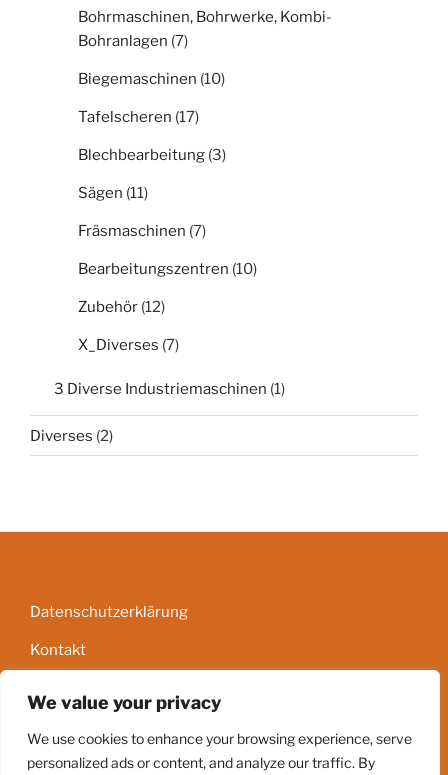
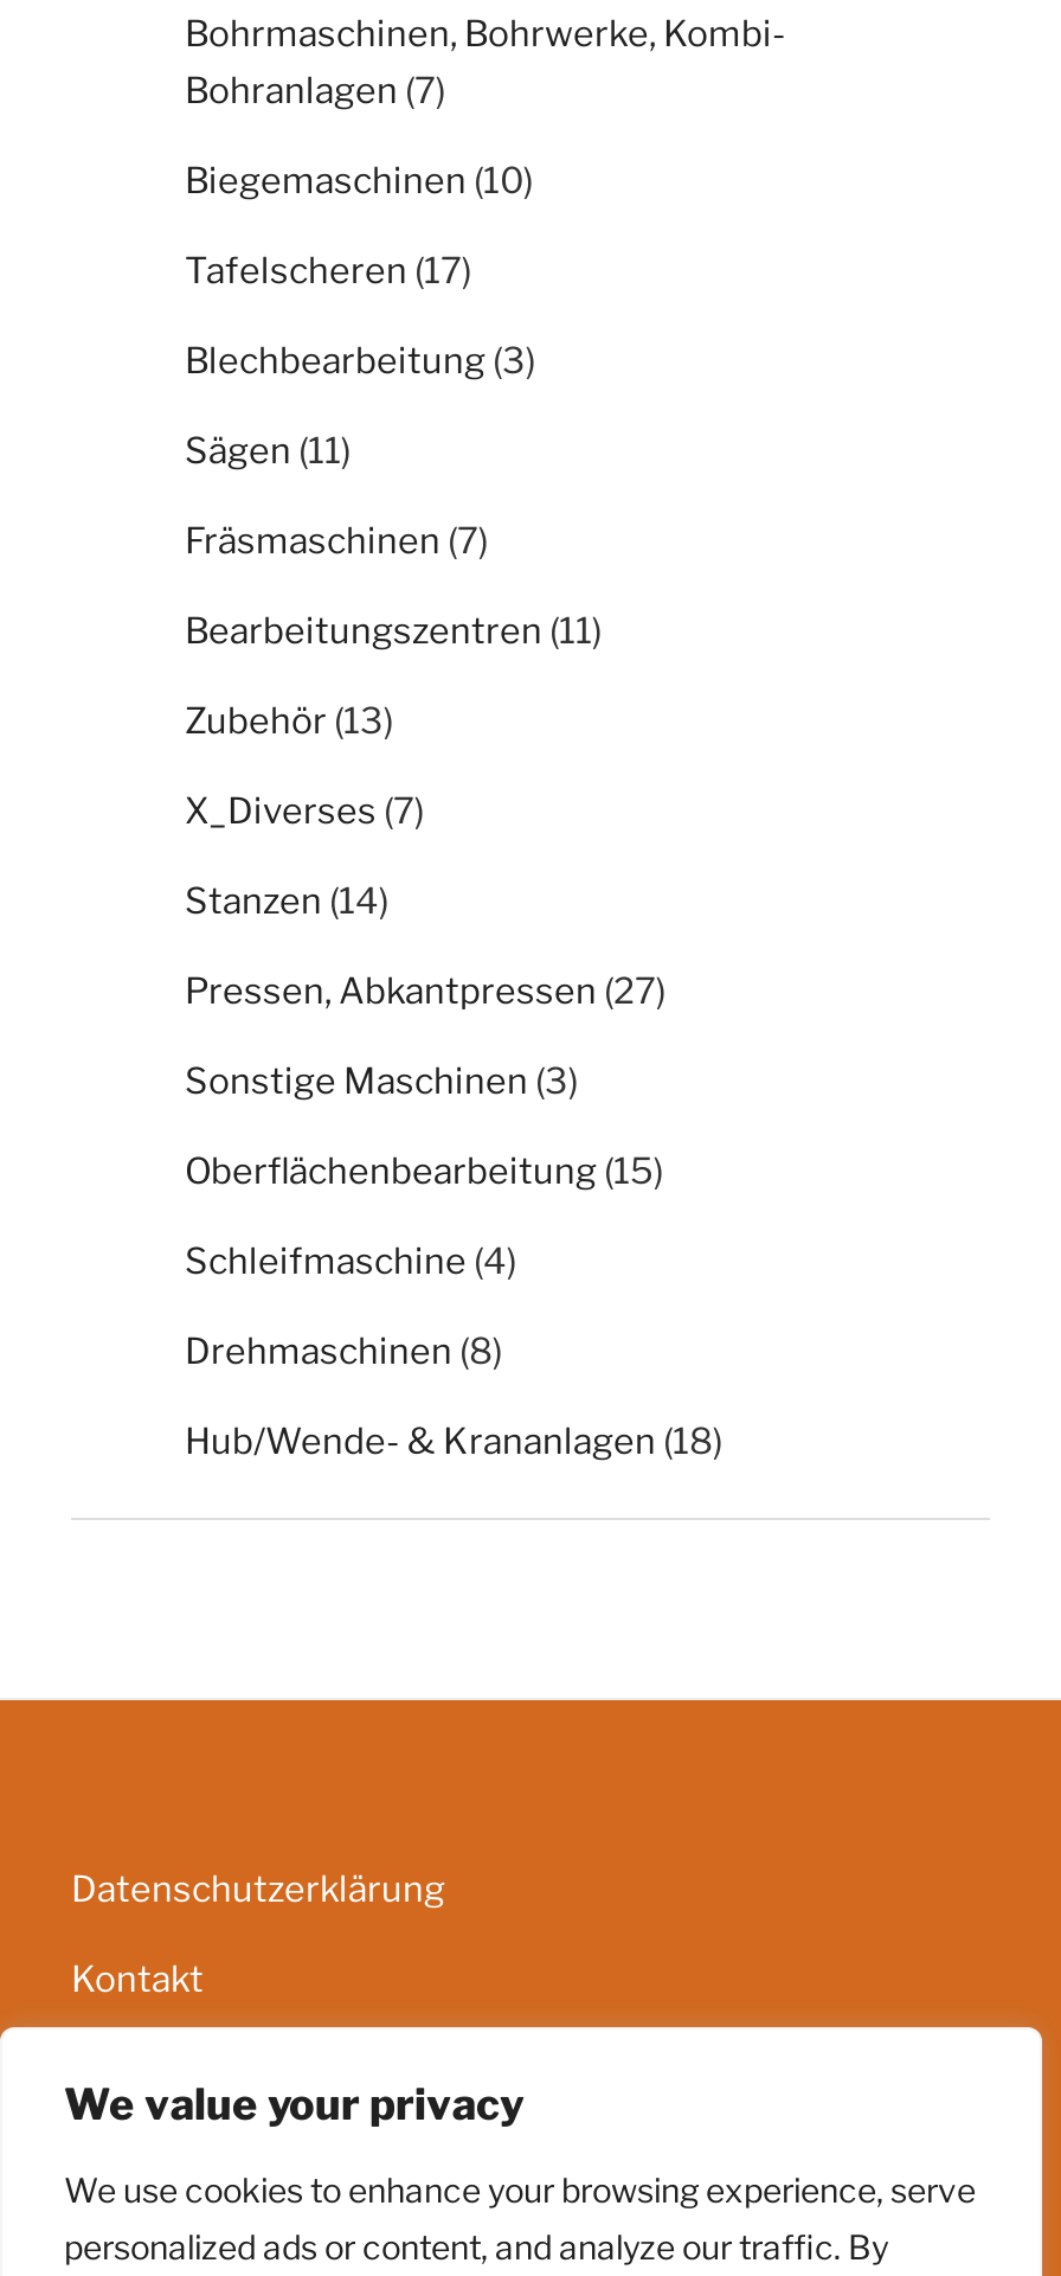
[78,260,257,278] Bearbeitungszentren (10) -> [185,609,602,652] Bearbeitungszentren (11)
[78,298,165,316] Zubehör (12) -> [185,700,393,742] Zubehör (13)
[30,380,285,445] 3 Diverse Industriemaschinen (1) | Diverses (2) -> [185,880,722,1463] Stanzen (14) | Pressen, Abkantpressen (27) | Sonstige Maschinen (3) | Oberflächenbearbeitung (15) | Schleifmaschine (4) | Drehmaschinen (8) | Hub/Wende- & Krananlagen (18)

